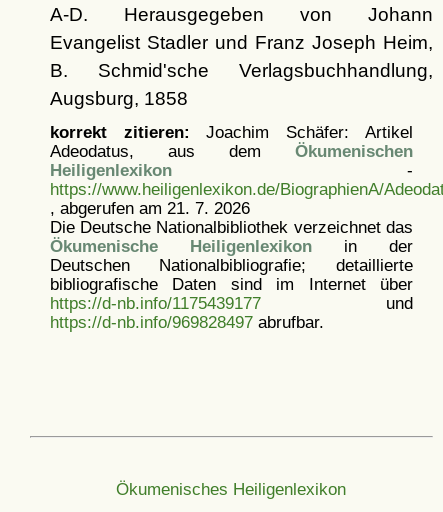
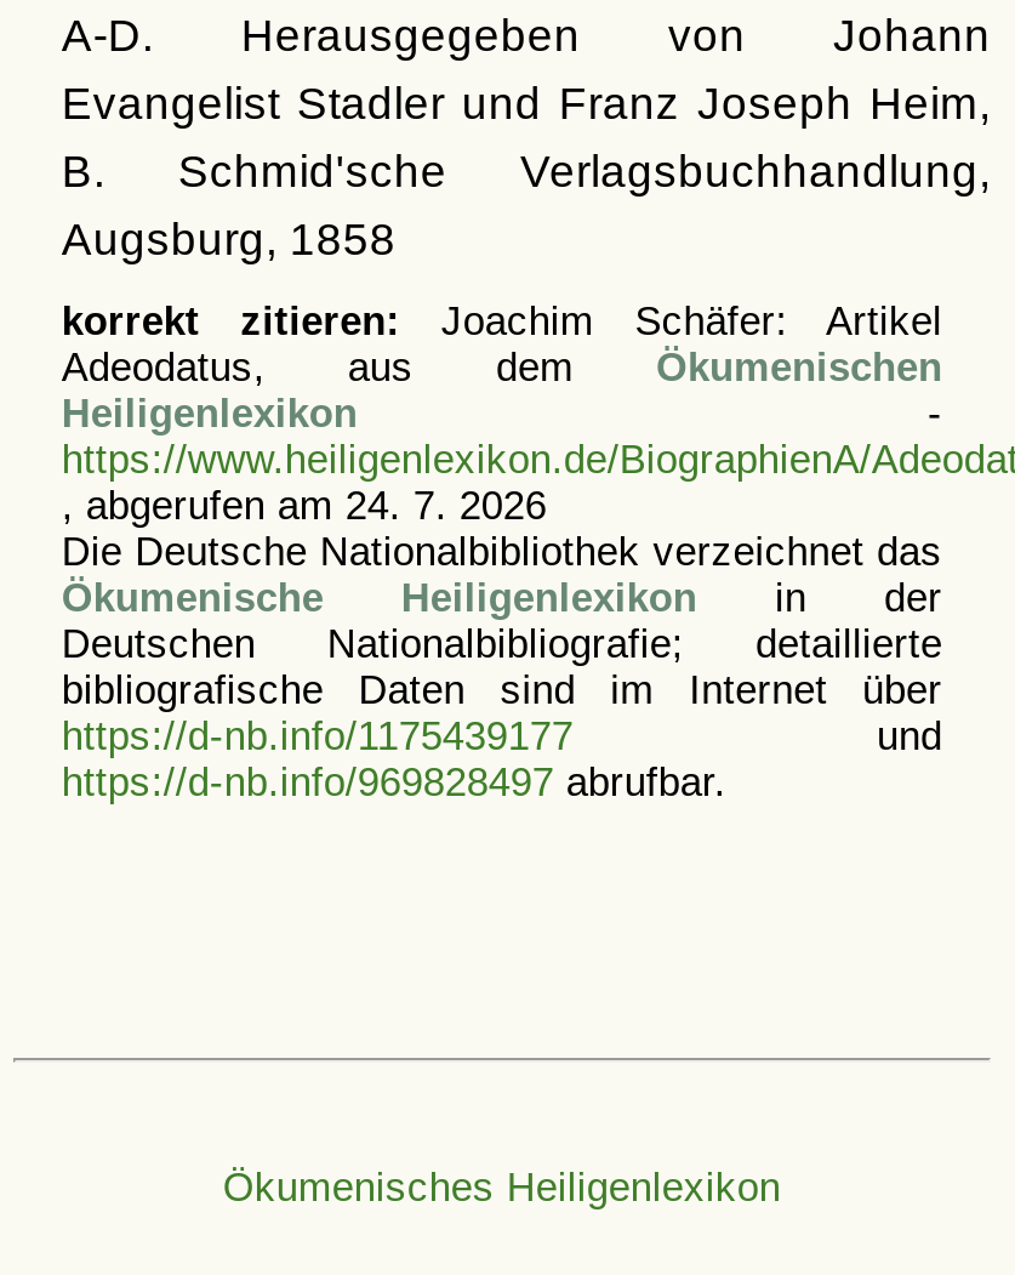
[50,199,250,217] , abgerufen am 21. 7. 2026 -> [61,483,546,527] , abgerufen am 24. 7. 2026

